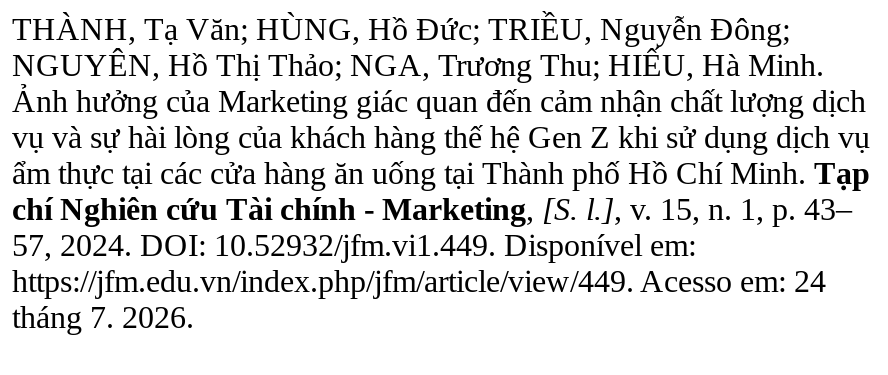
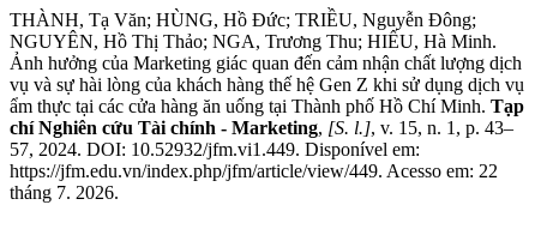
[12,264,826,298] https://jfm.edu.vn/index.php/jfm/article/view/449. Acesso em: 24 -> [10,161,498,181] https://jfm.edu.vn/index.php/jfm/article/view/449. Acesso em: 22

